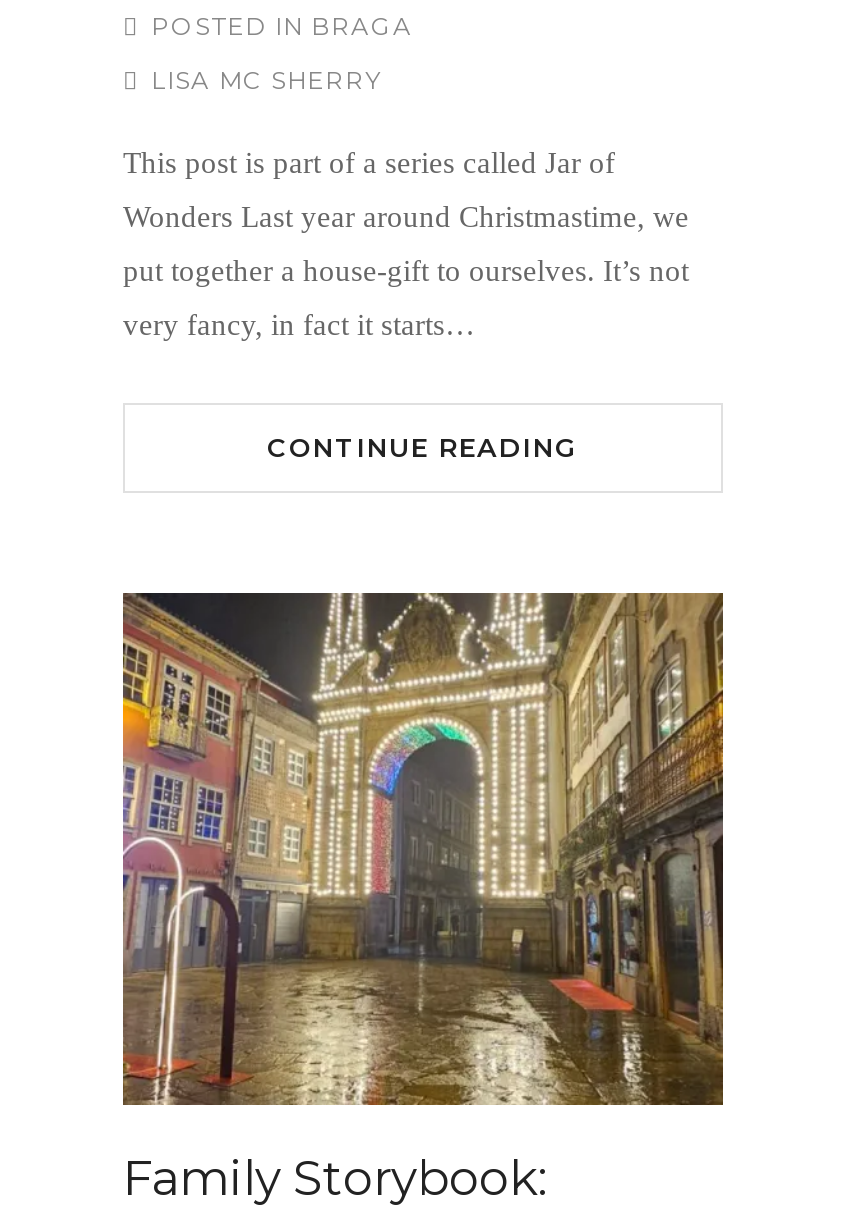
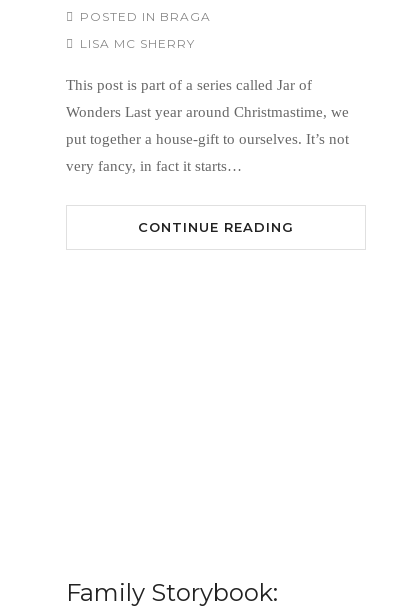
[121,591,725,1107] [image] -> none

